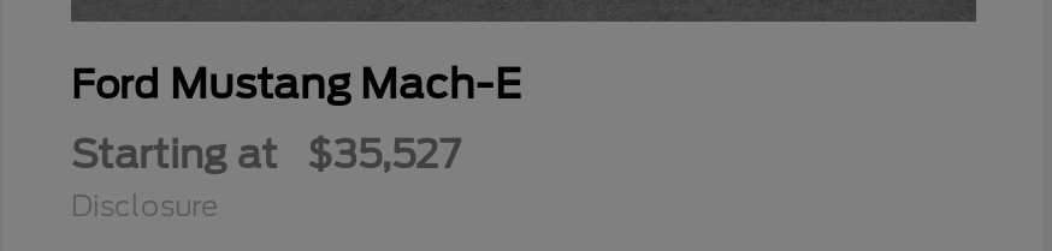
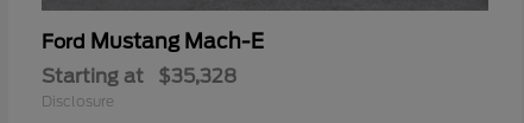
[71,132,461,177] Starting at $35,527 -> [42,65,236,87] Starting at $35,328

